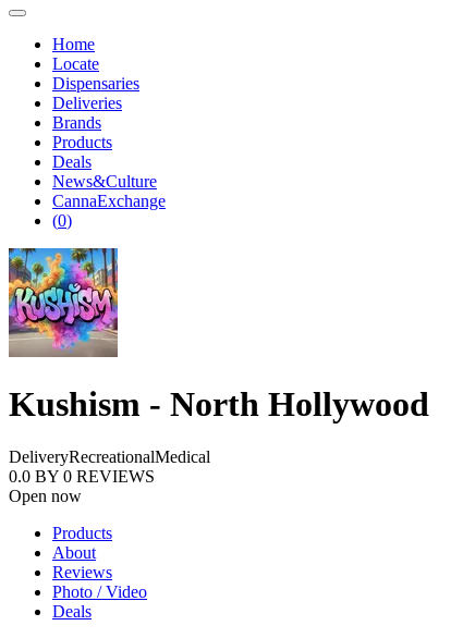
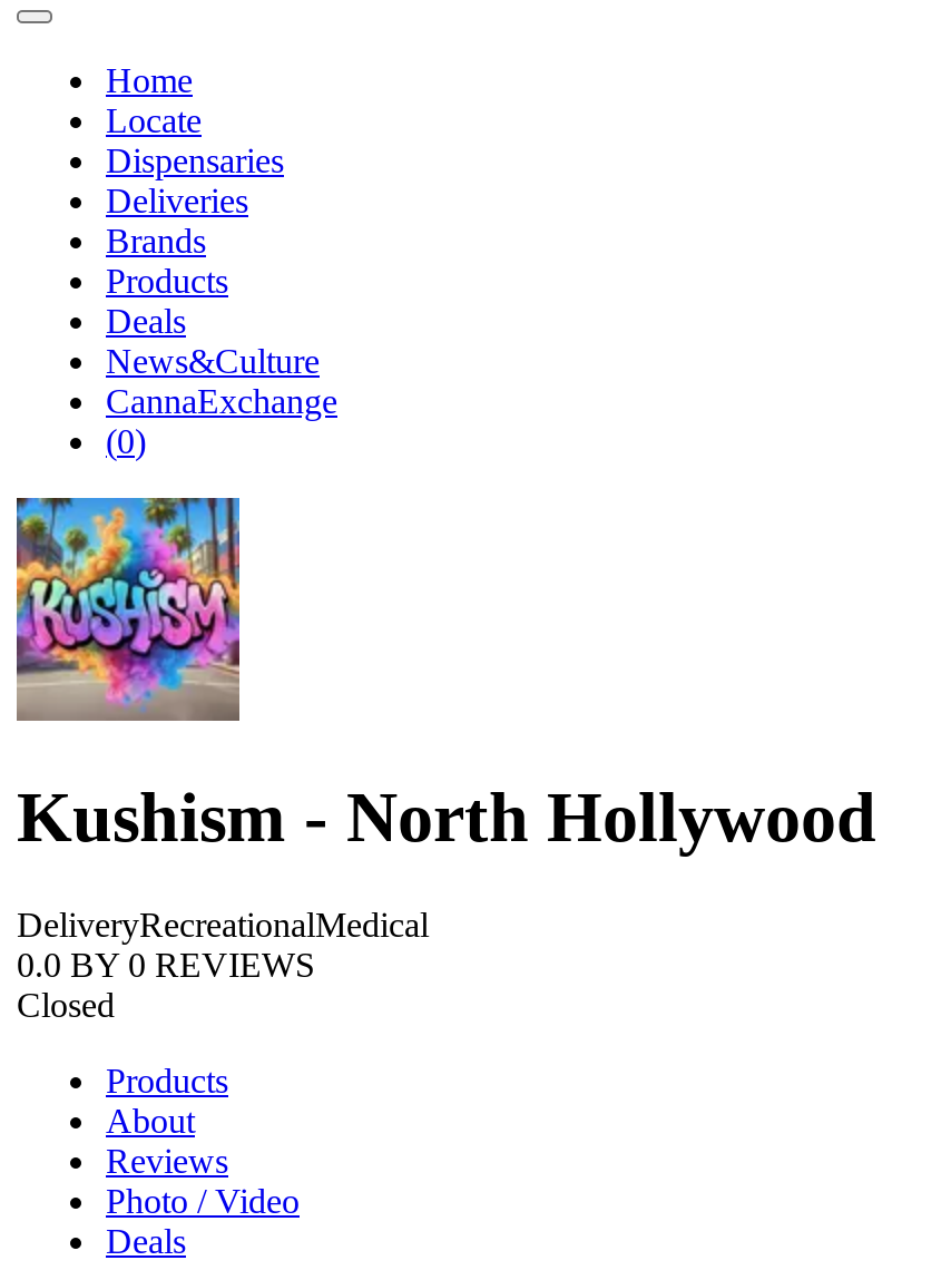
[9,487,82,506] Open now -> [17,987,115,1025] Closed

